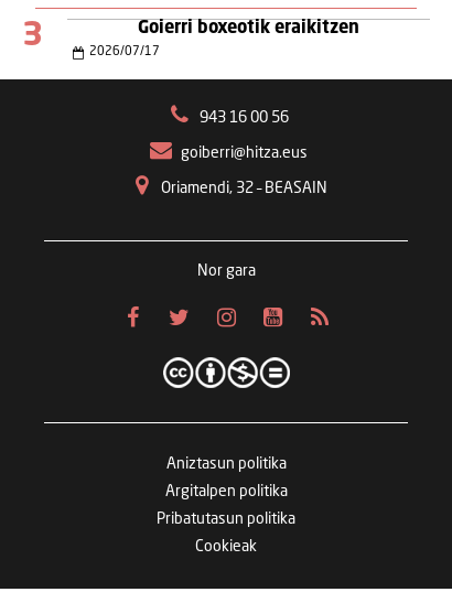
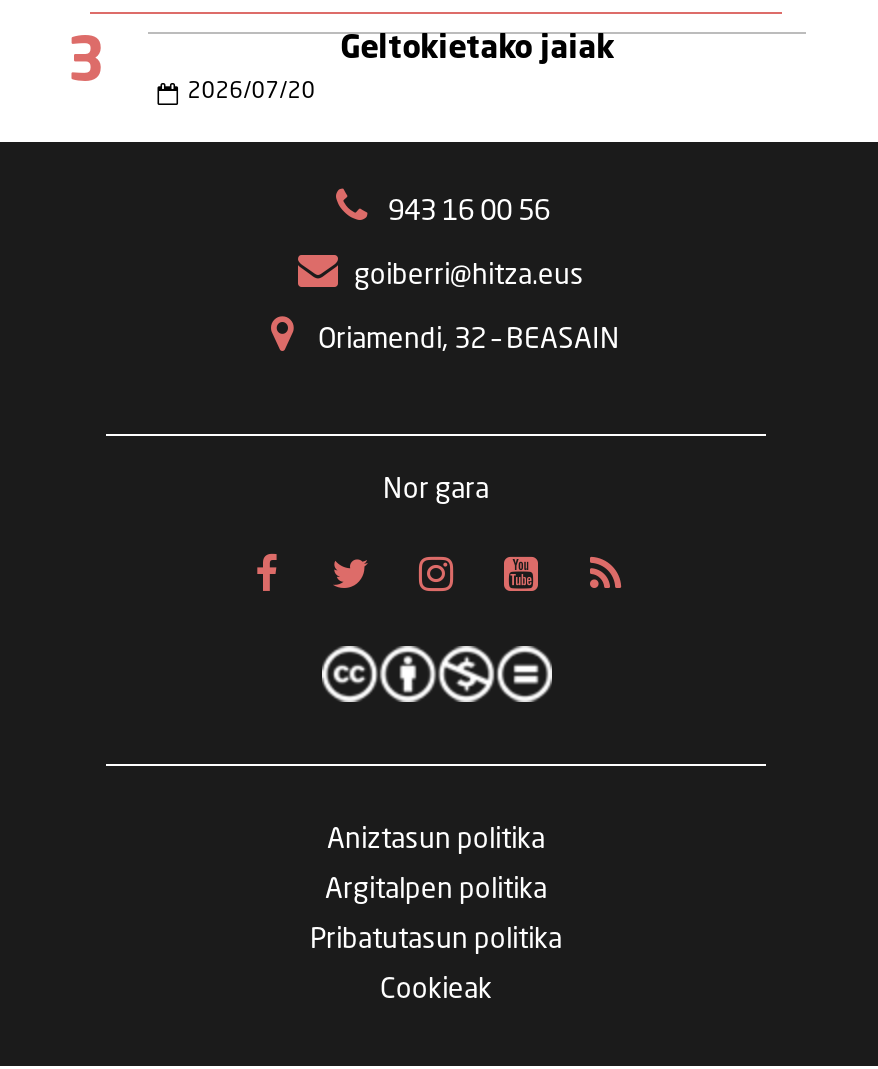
[138,20,360,38] Goierri boxeotik eraikitzen -> [340,34,614,66] Geltokietako jaiak
[89,46,160,59] 2026/07/17 -> [187,82,315,104] 2026/07/20

